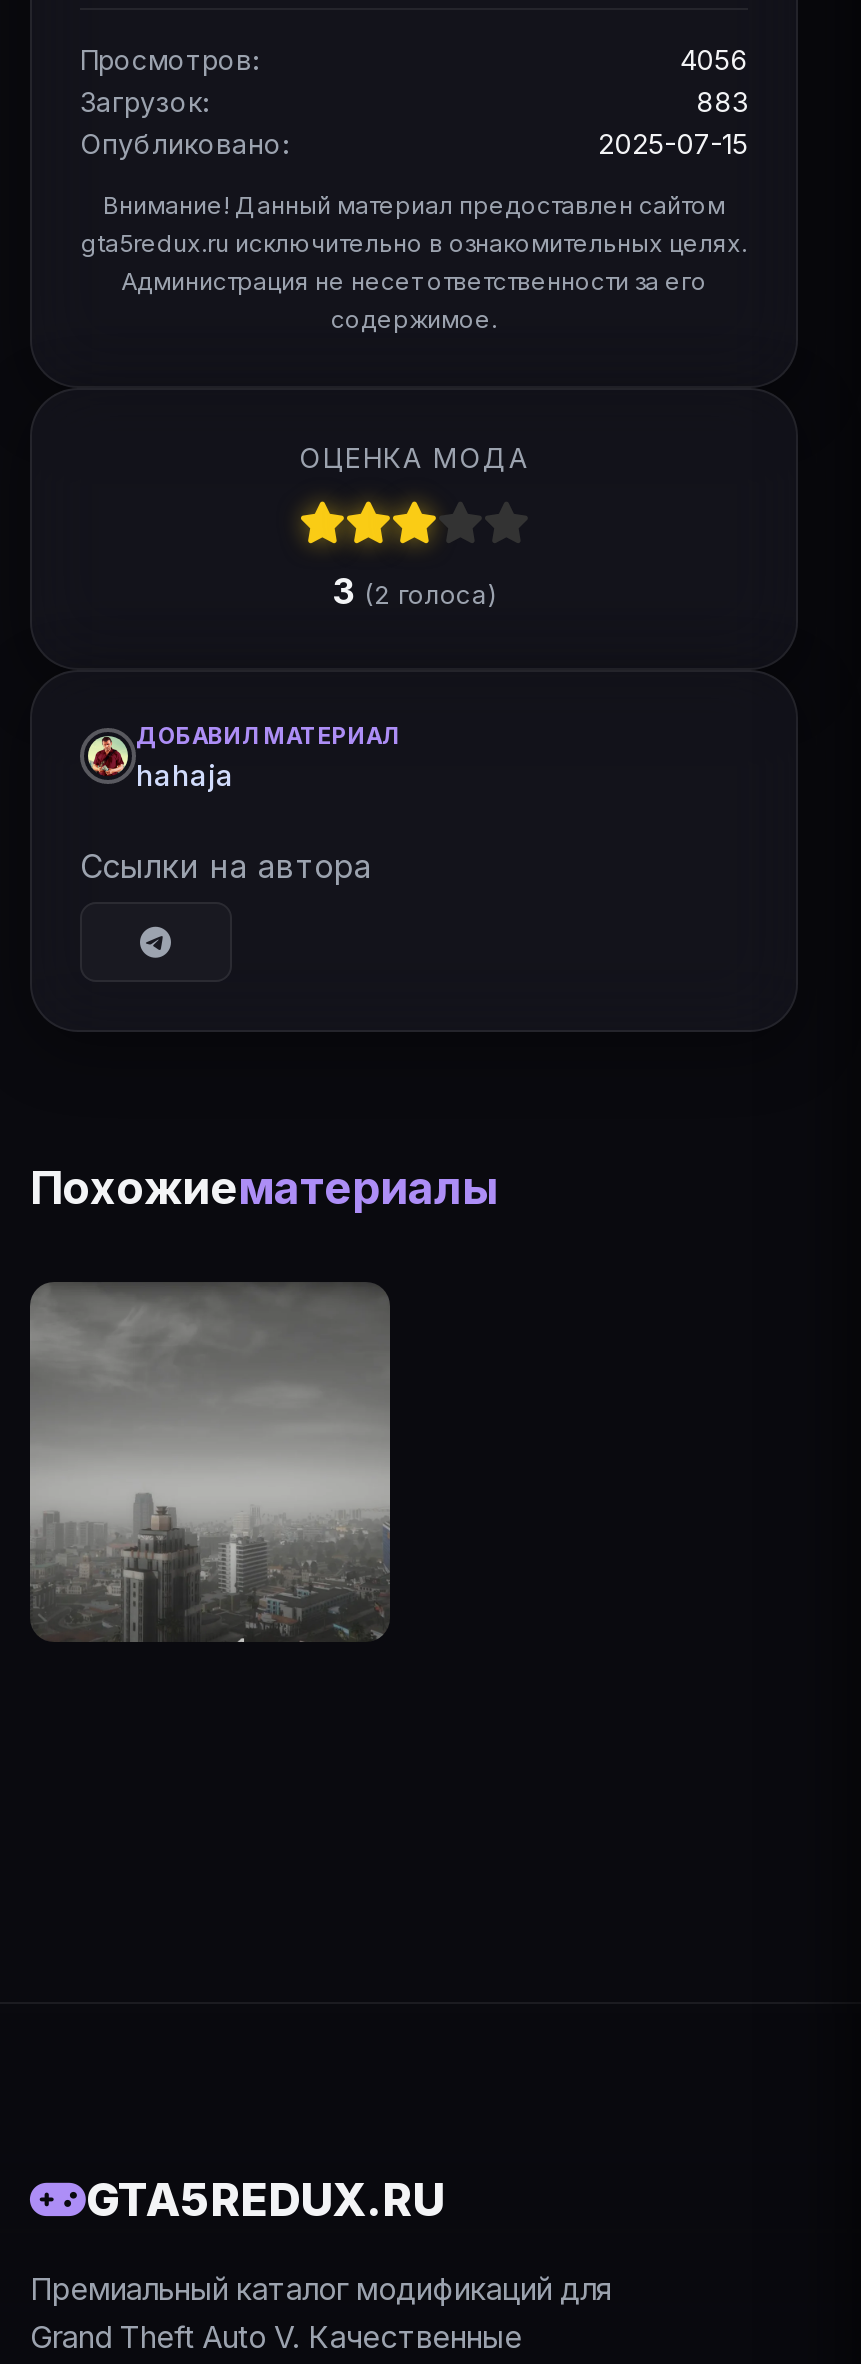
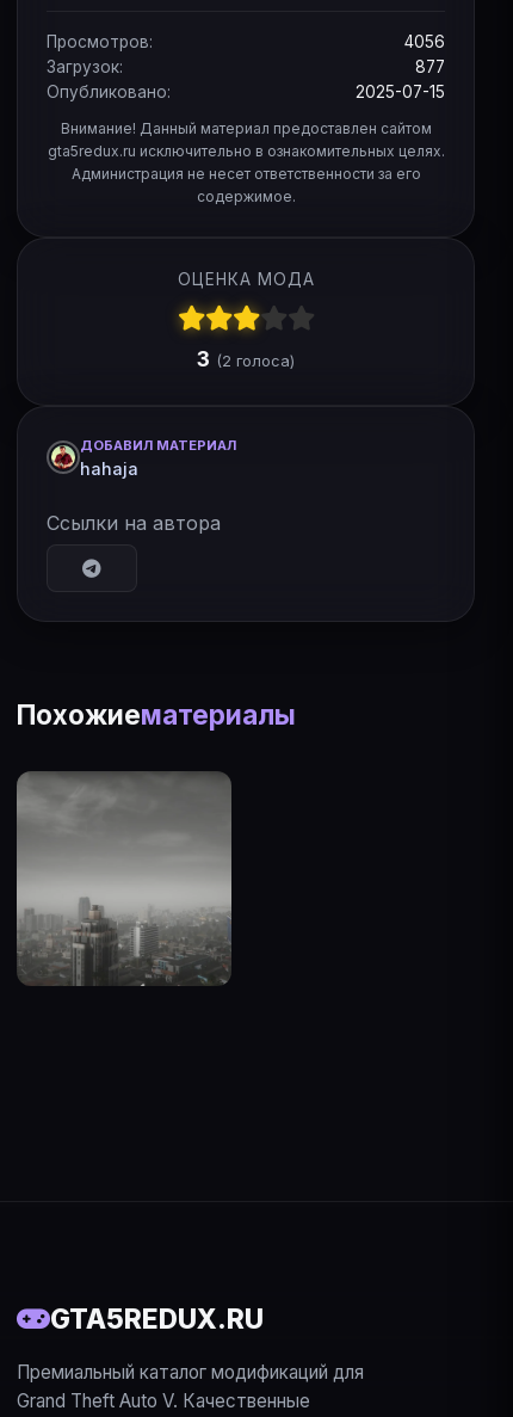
[696,86,748,118] 883 -> [415,57,445,76] 877

